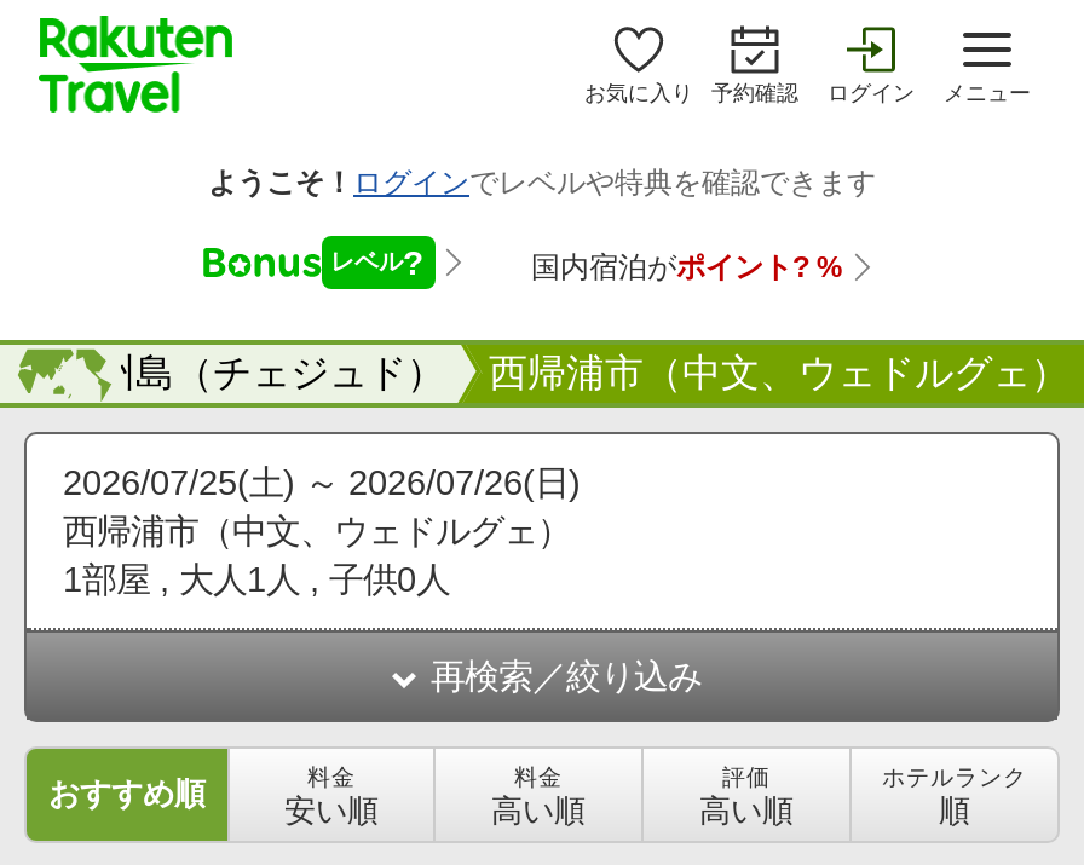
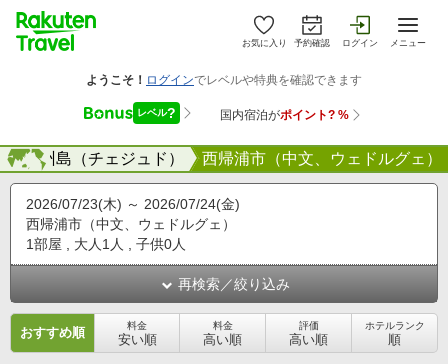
[63,463,581,502] 2026/07/25(土) | 2026/07/26(日) -> [26,196,240,212] 2026/07/23(木) | 2026/07/24(金)

